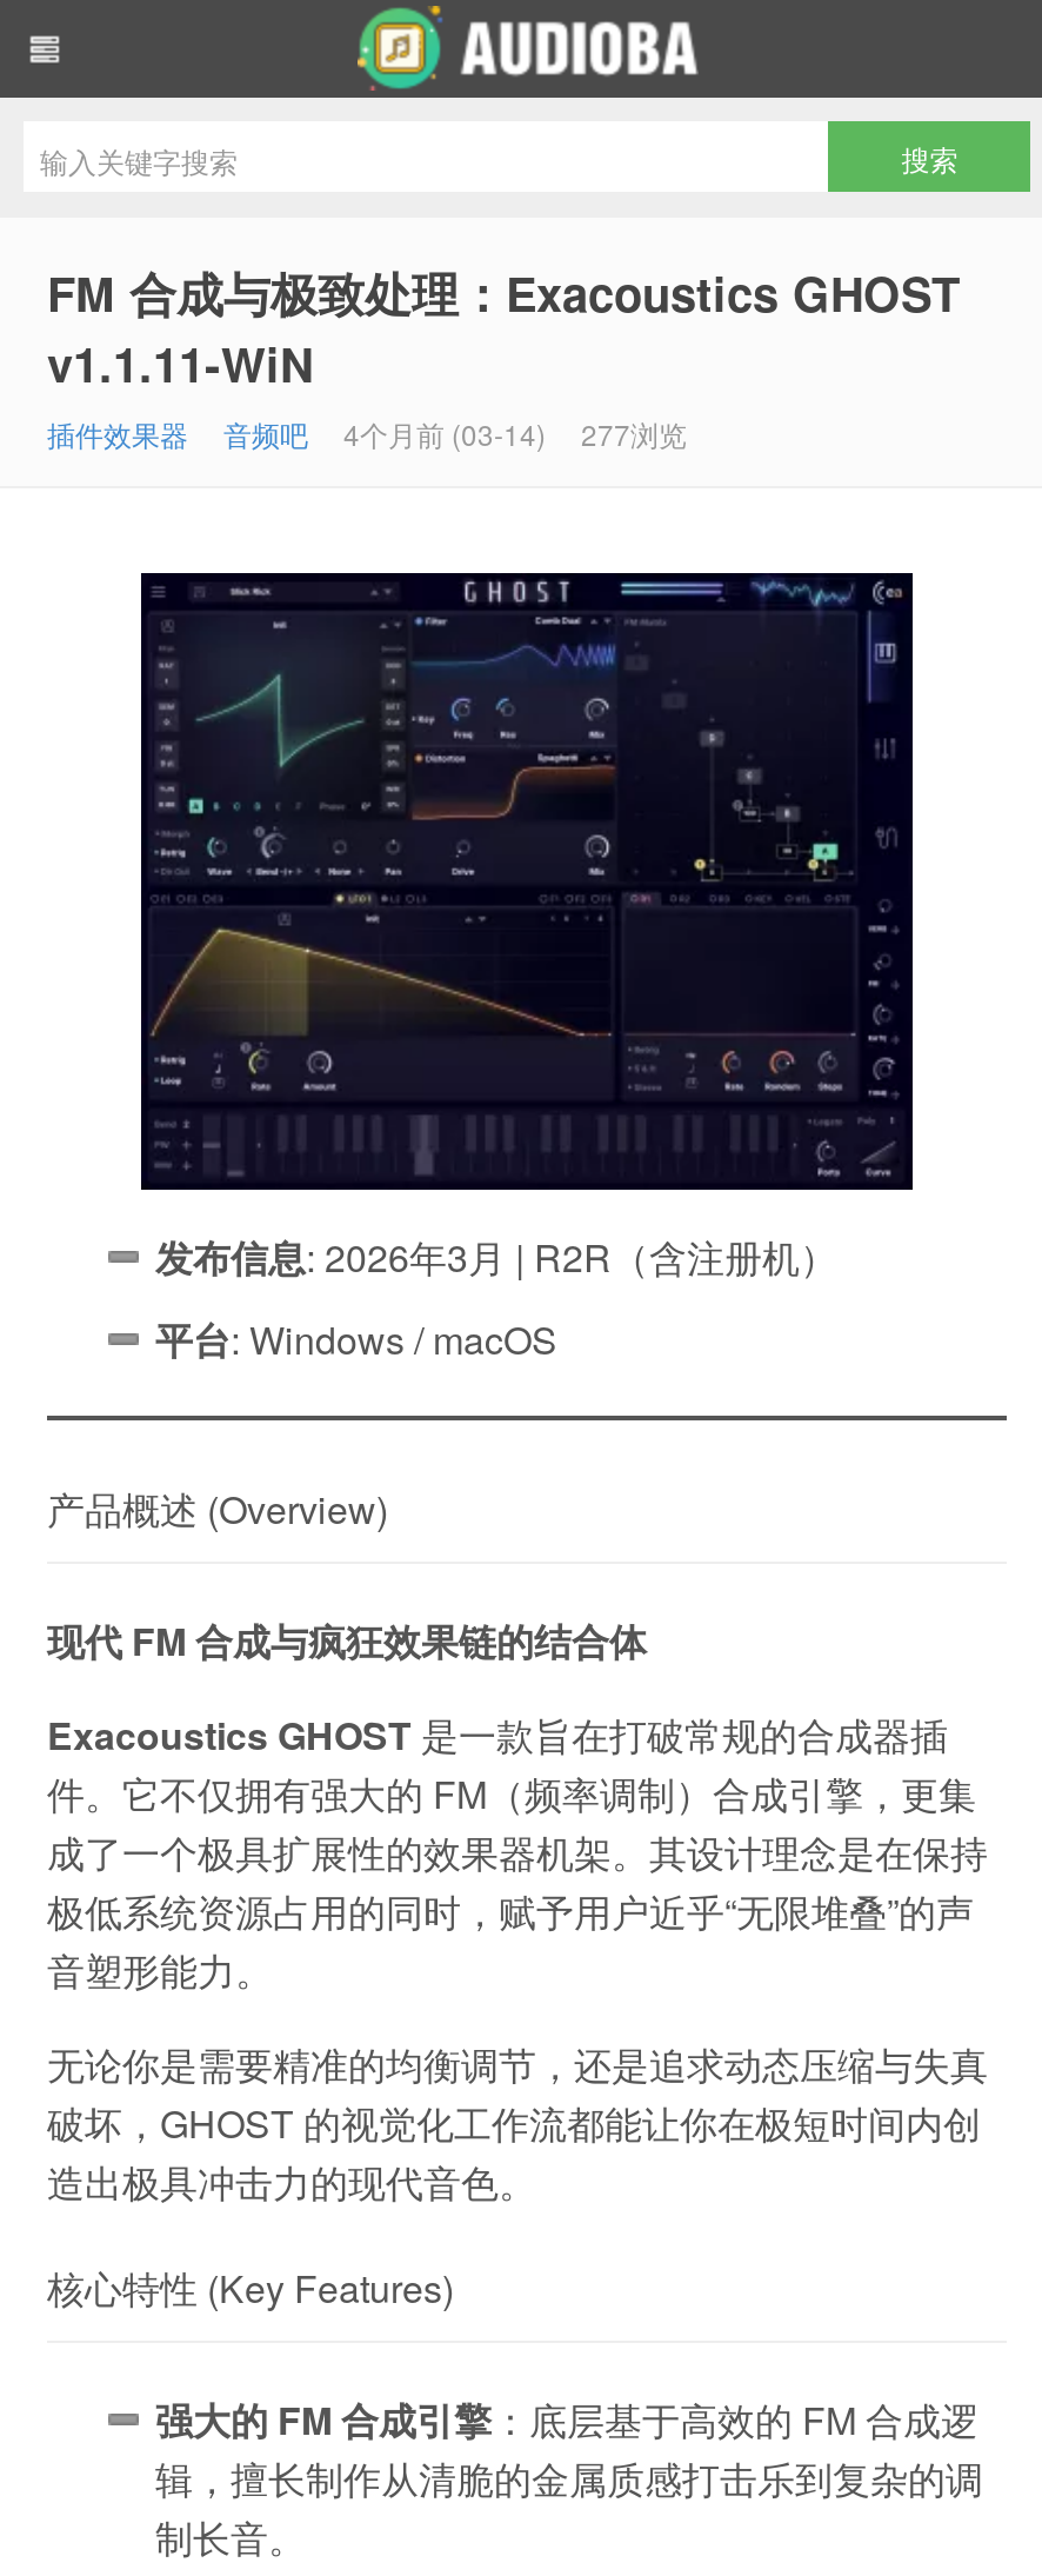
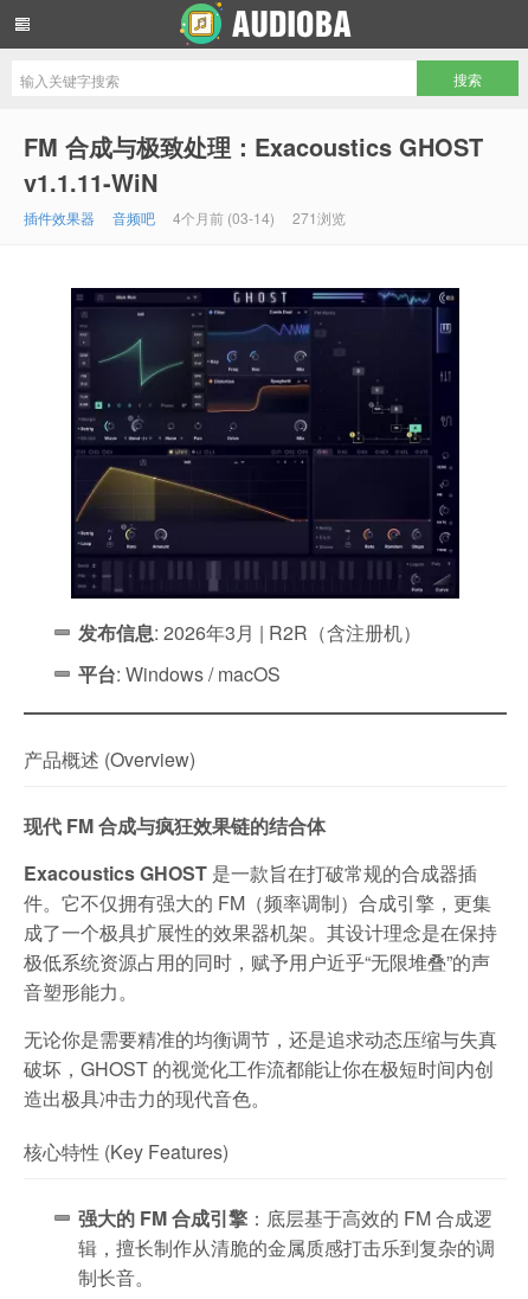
[47,413,687,453] 插件效果器 音频吧 4个月前 (03-14) 277浏览 -> [24,207,346,228] 插件效果器 音频吧 4个月前 (03-14) 271浏览

